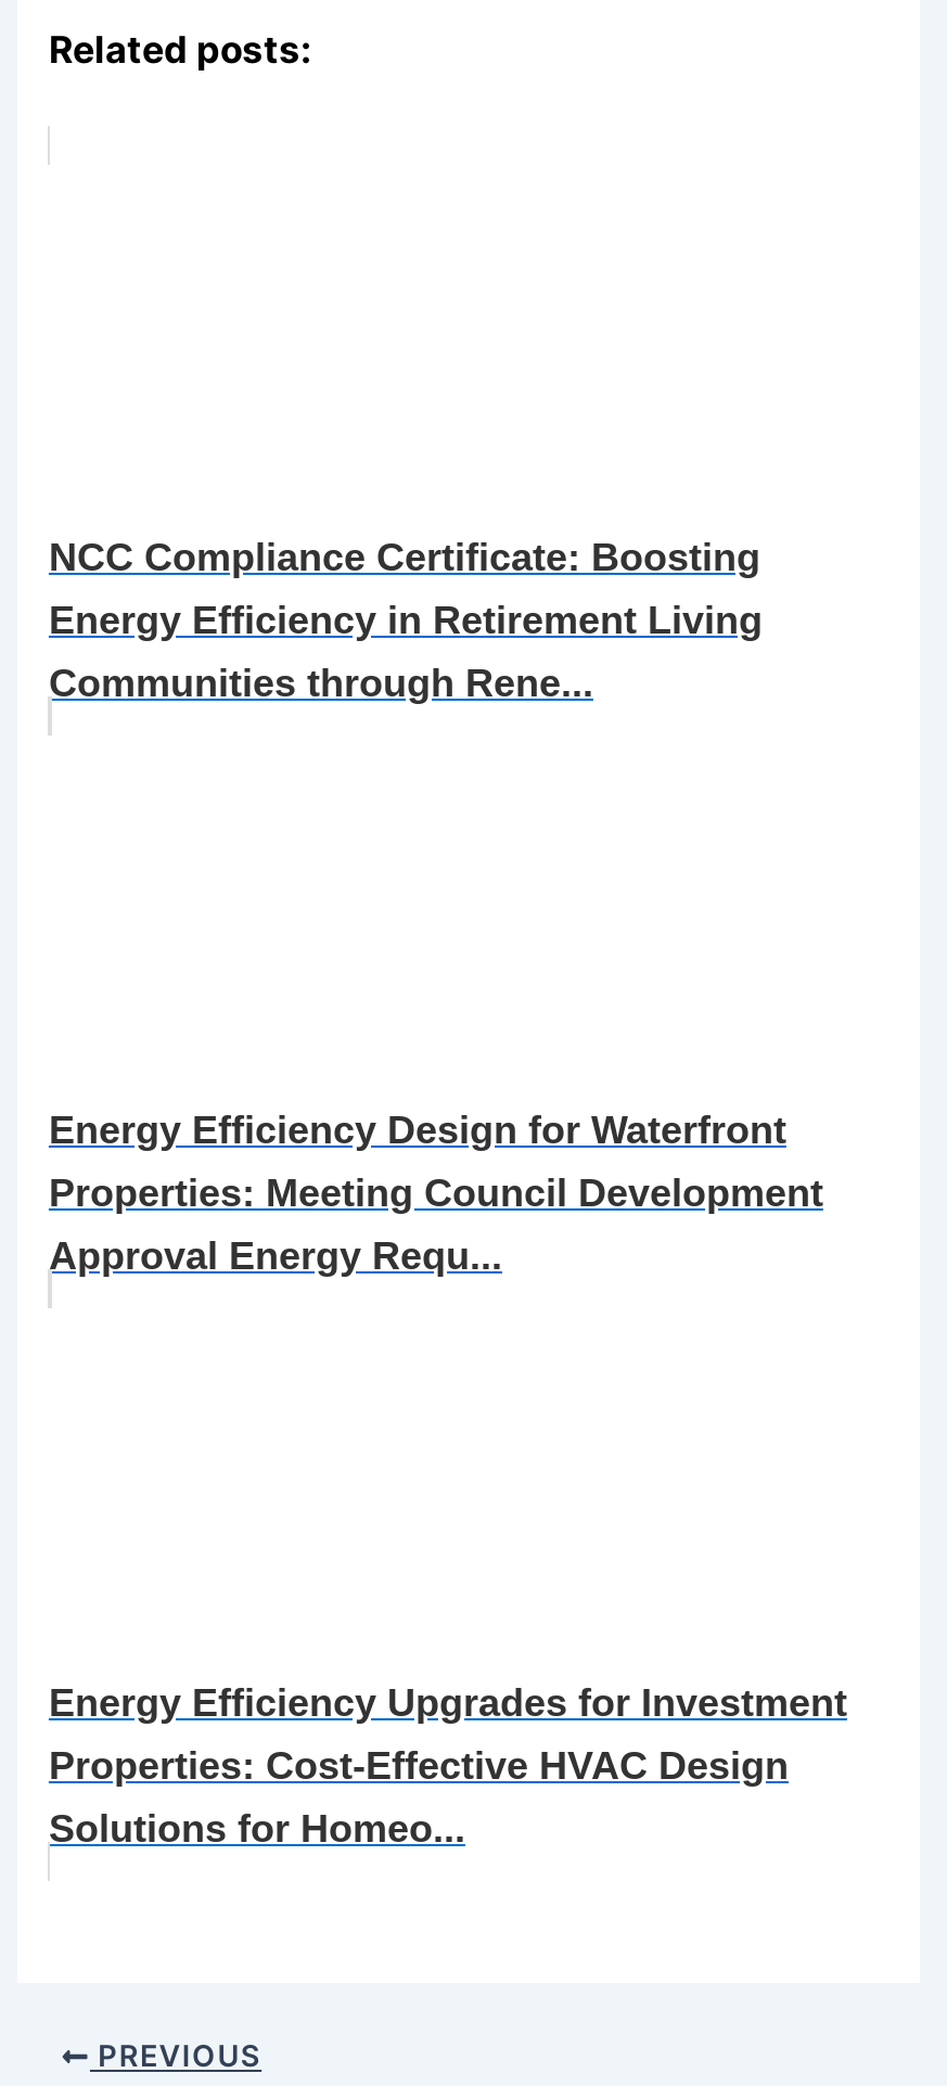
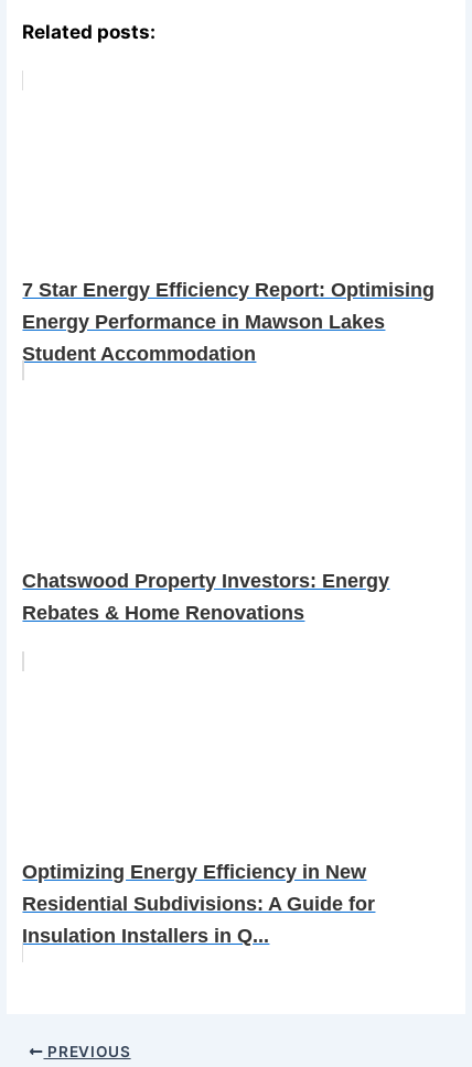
[49,537,763,706] NCC Compliance Certificate: Boosting | Energy Efficiency in Retirement Living | Communities through Rene... -> [23,279,435,365] 7 Star Energy Efficiency Report: Optimising | Energy Performance in Mawson Lakes | Student Accommodation
[49,1109,823,1279] Energy Efficiency Design for Waterfront | Properties: Meeting Council Development | Approval Energy Requ... -> [23,570,390,624] Chatswood Property Investors: Energy | Rebates & Home Renovations
[49,1682,847,1851] Energy Efficiency Upgrades for Investment | Properties: Cost-Effective HVAC Design | Solutions for Homeo... -> [23,861,376,947] Optimizing Energy Efficiency in New | Residential Subdivisions: A Guide for | Insulation Installers in Q...

